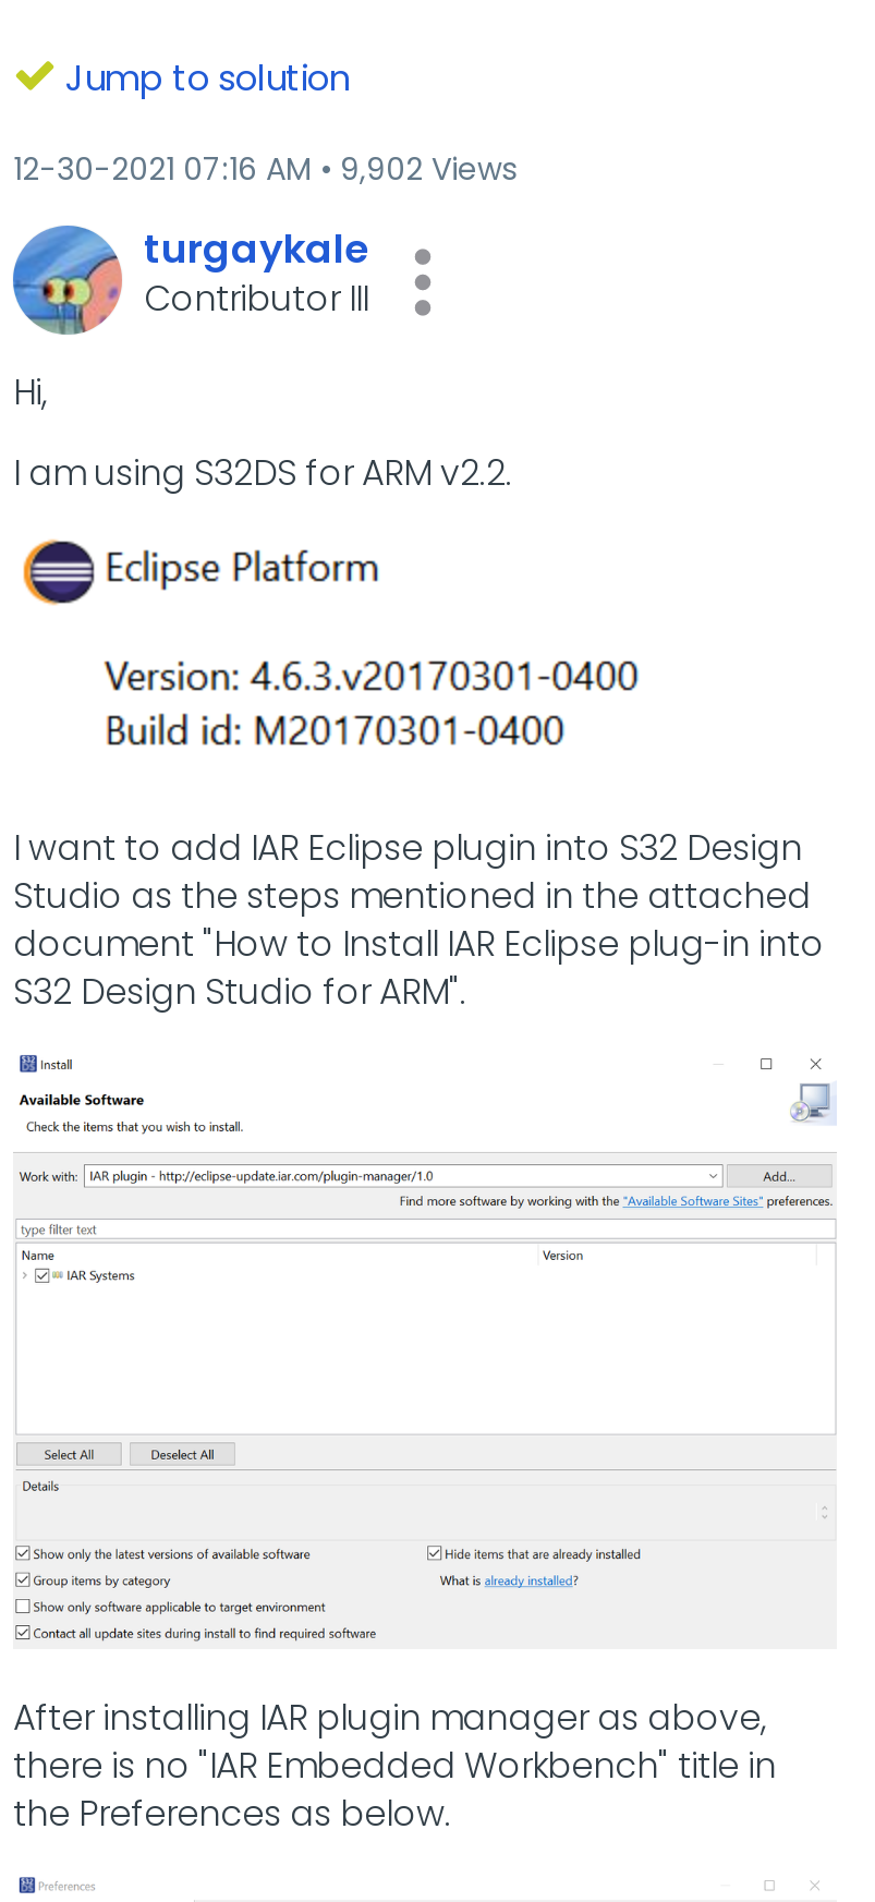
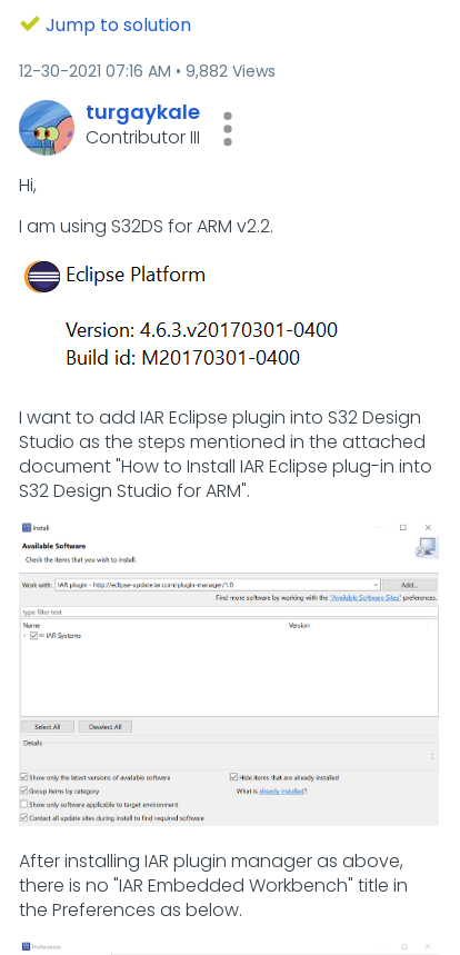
[13,147,517,191] 12-30-2021 07:16 AM 9,902 Views -> [19,60,276,82] 12-30-2021 07:16 AM 9,882 Views

